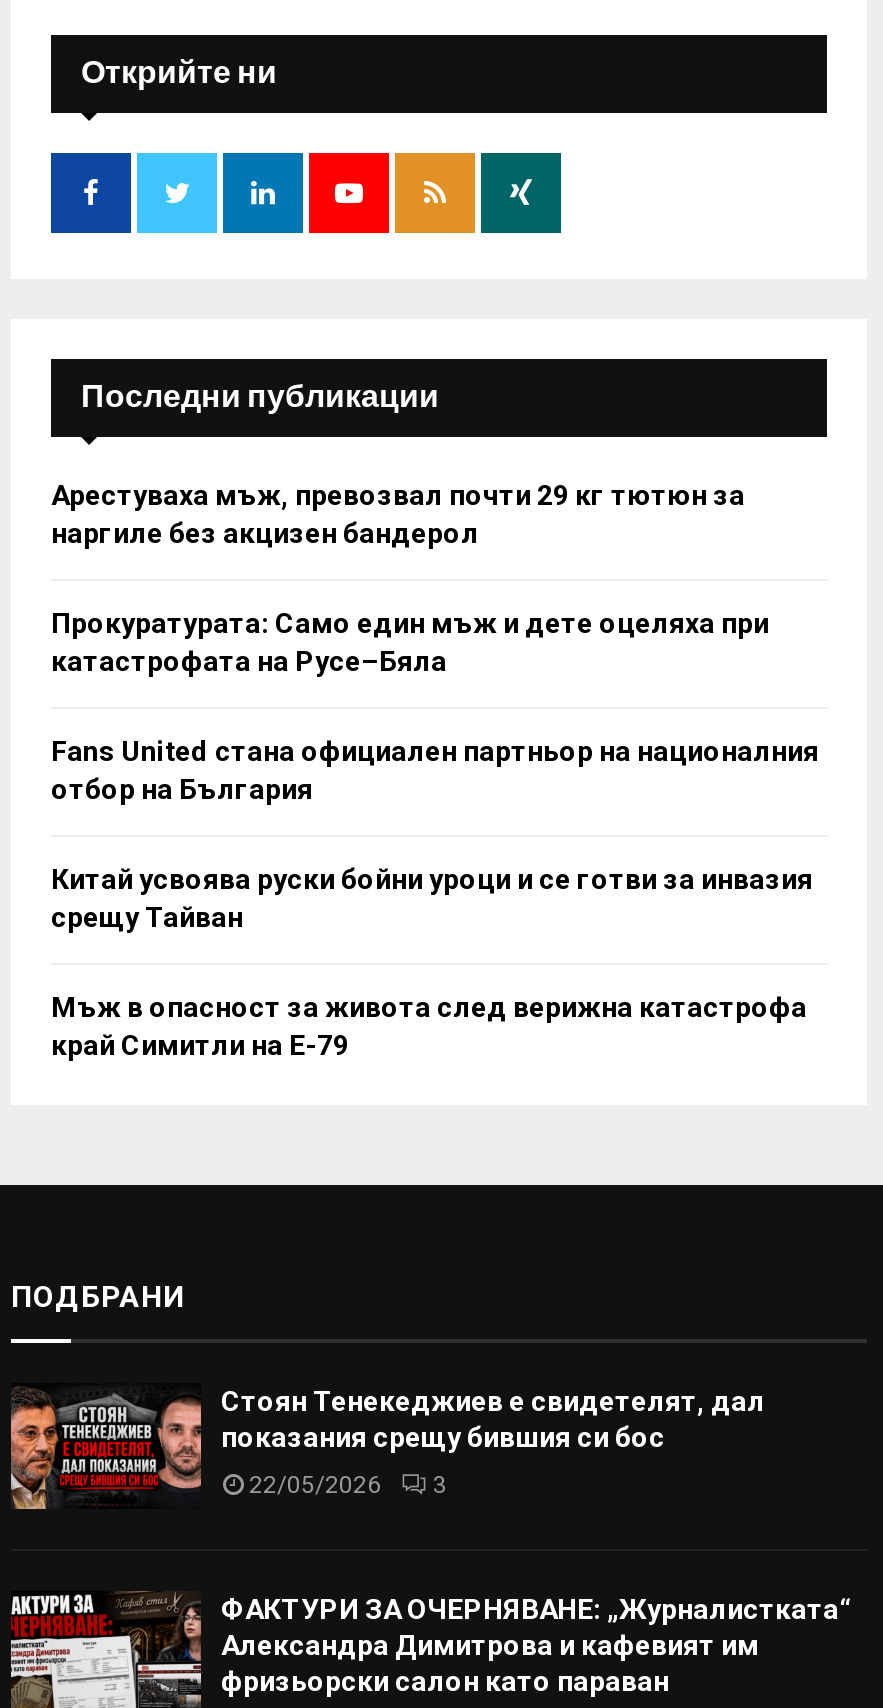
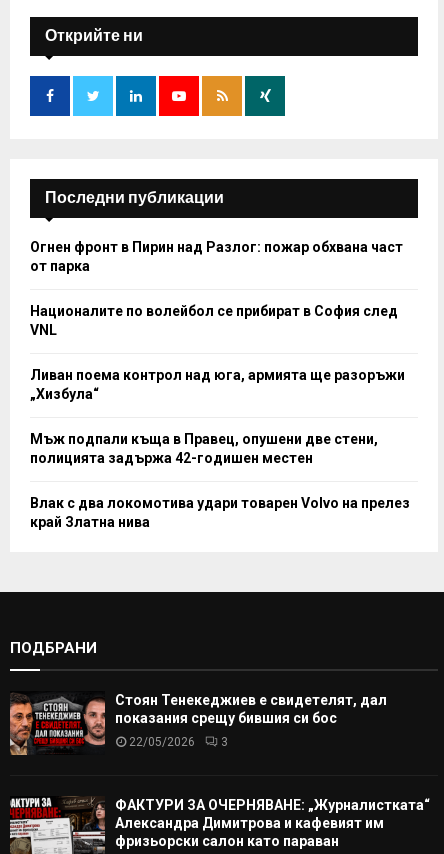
[51,479,745,549] Арестуваха мъж, превозвал почти 29 кг тютюн за | наргиле без акцизен бандерол -> [30,239,403,274] Огнен фронт в Пирин над Разлог: пожар обхвана част | от парка
[51,607,769,677] Прокуратурата: Само един мъж и дете оцеляха при | катастрофата на Русе–Бяла -> [30,303,398,338] Националите по волейбол се прибират в София след | VNL
[51,735,819,805] Fans United стана официален партньор на националния | отбор на България -> [30,367,405,402] Ливан поема контрол над юга, армията ще разоръжи | „Хизбула“
[51,863,813,933] Китай усвоява руски бойни уроци и се готви за инвазия | срещу Тайван -> [30,431,378,466] Мъж подпали къща в Правец, опушени две стени, | полицията задържа 42-годишен местен
[51,991,807,1061] Мъж в опасност за живота след верижна катастрофа | край Симитли на Е-79 -> [30,495,410,530] Влак с два локомотива удари товарен Volvo на прелез | край Златна нива

